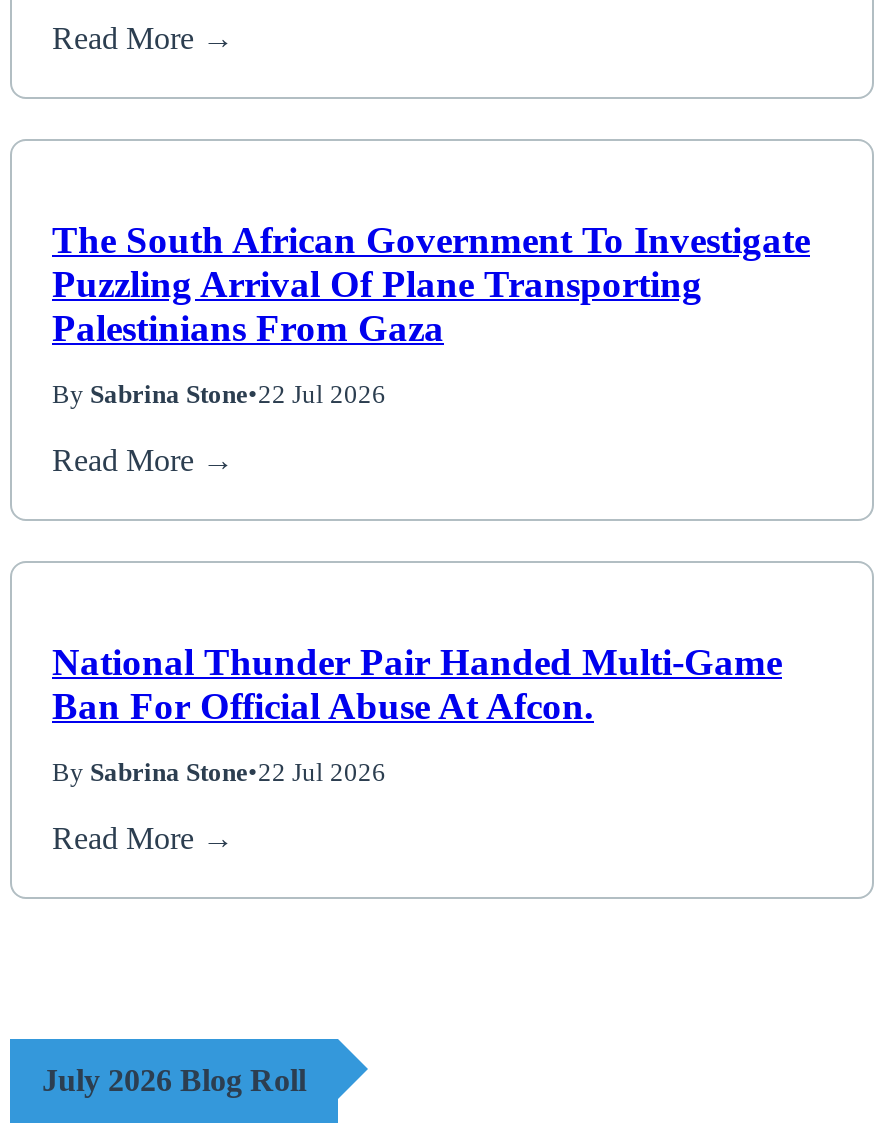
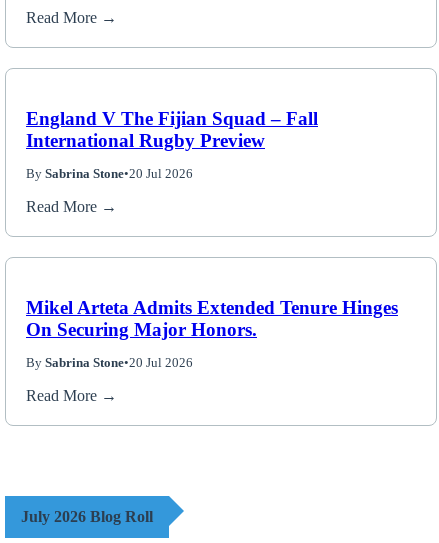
[52,219,810,349] The South African Government To Investigate | Puzzling Arrival Of Plane Transporting | Palestinians From Gaza -> [26,108,318,151] England V The Fijian Squad – Fall | International Rugby Preview
[52,381,386,409] By Sabrina Stone•22 Jul 2026 -> [26,167,193,181] By Sabrina Stone•20 Jul 2026
[52,642,782,728] National Thunder Pair Handed Multi-Game | Ban For Official Abuse At Afcon. -> [26,297,398,340] Mikel Arteta Admits Extended Tenure Hinges | On Securing Major Honors.
[52,760,386,788] By Sabrina Stone•22 Jul 2026 -> [26,356,193,370] By Sabrina Stone•20 Jul 2026

